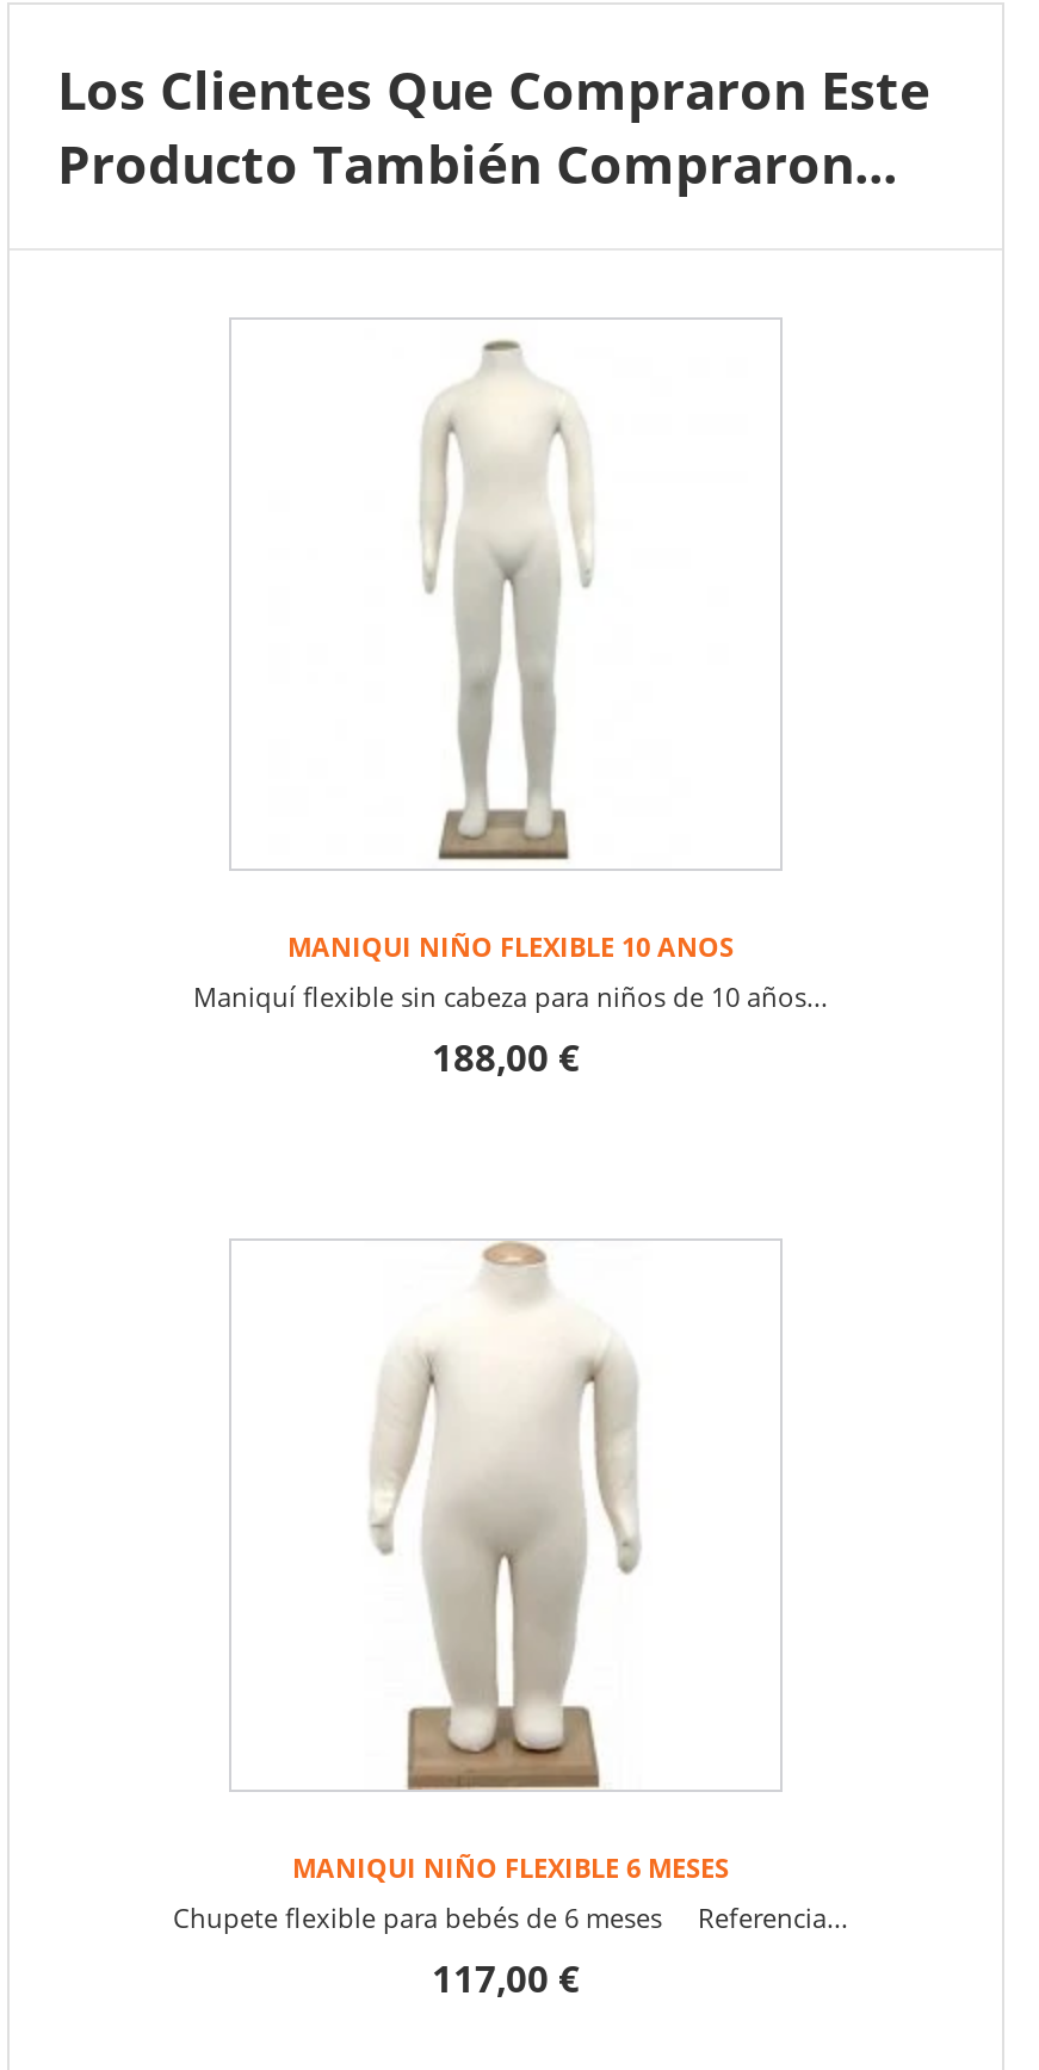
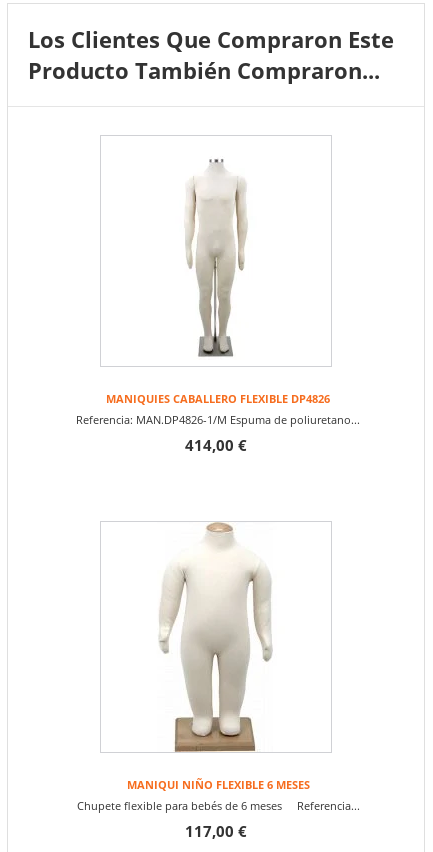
[193,336,828,1083] [image] | MANIQUI NIÑO FLEXIBLE 10 ANOS | Maniquí flexible sin cabeza para niños de 10 años... | 188,00 € -> [76,144,360,456] [image] | MANIQUIES CABALLERO FLEXIBLE DP4826 | Referencia: MAN.DP4826-1/M Espuma de poliuretano... | 414,00 €

